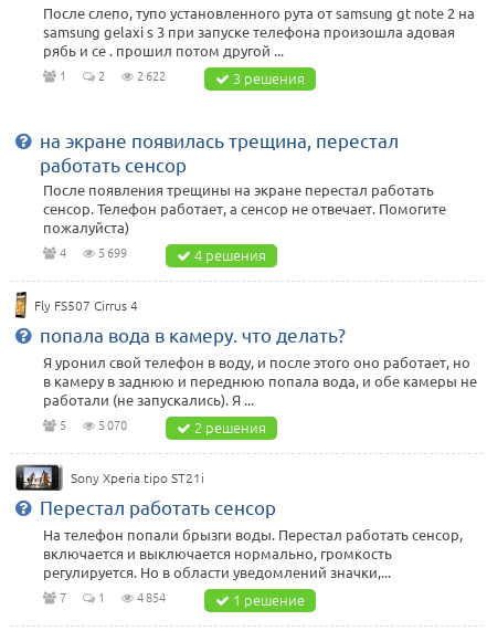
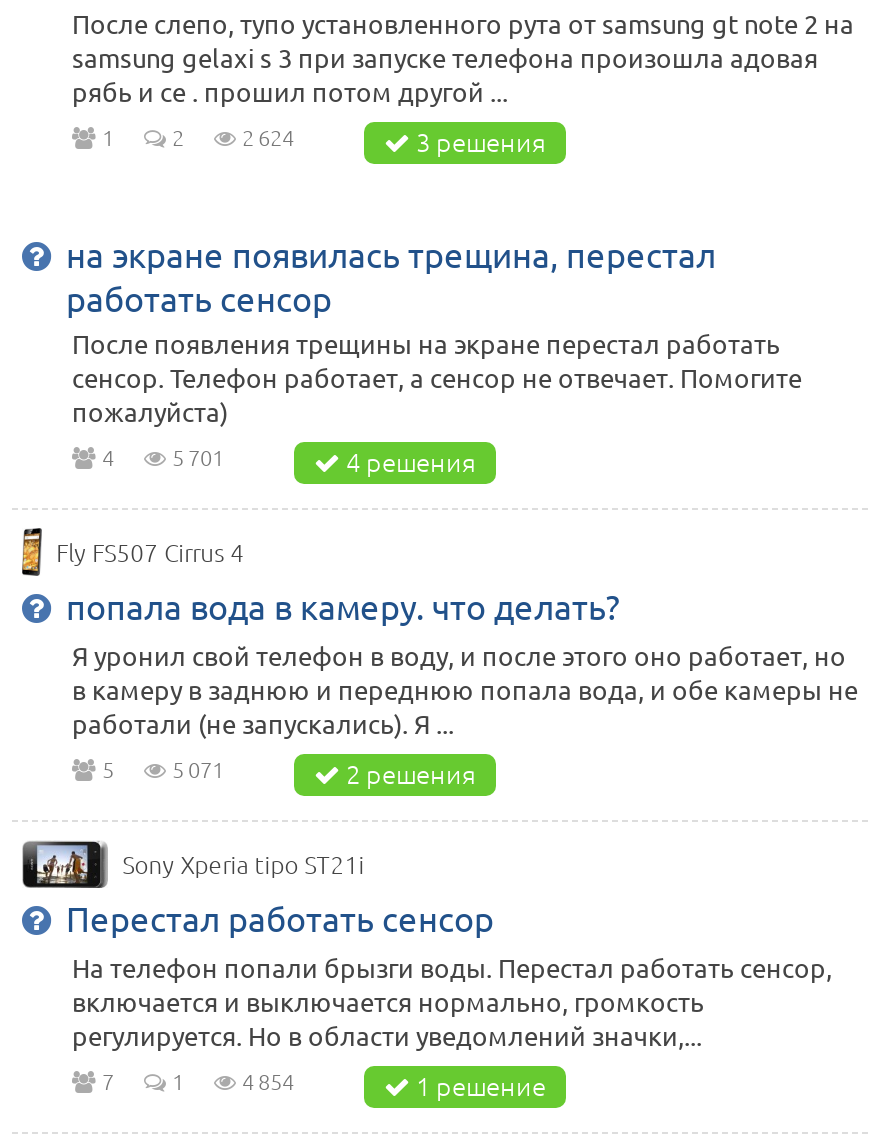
[56,66,166,84] 1 2 2 622 -> [96,120,294,152] 1 2 2 624
[56,243,127,261] 4 5 699 -> [96,440,224,472] 4 5 701
[56,416,127,433] 5 5 070 -> [96,752,224,784] 5 5 071

